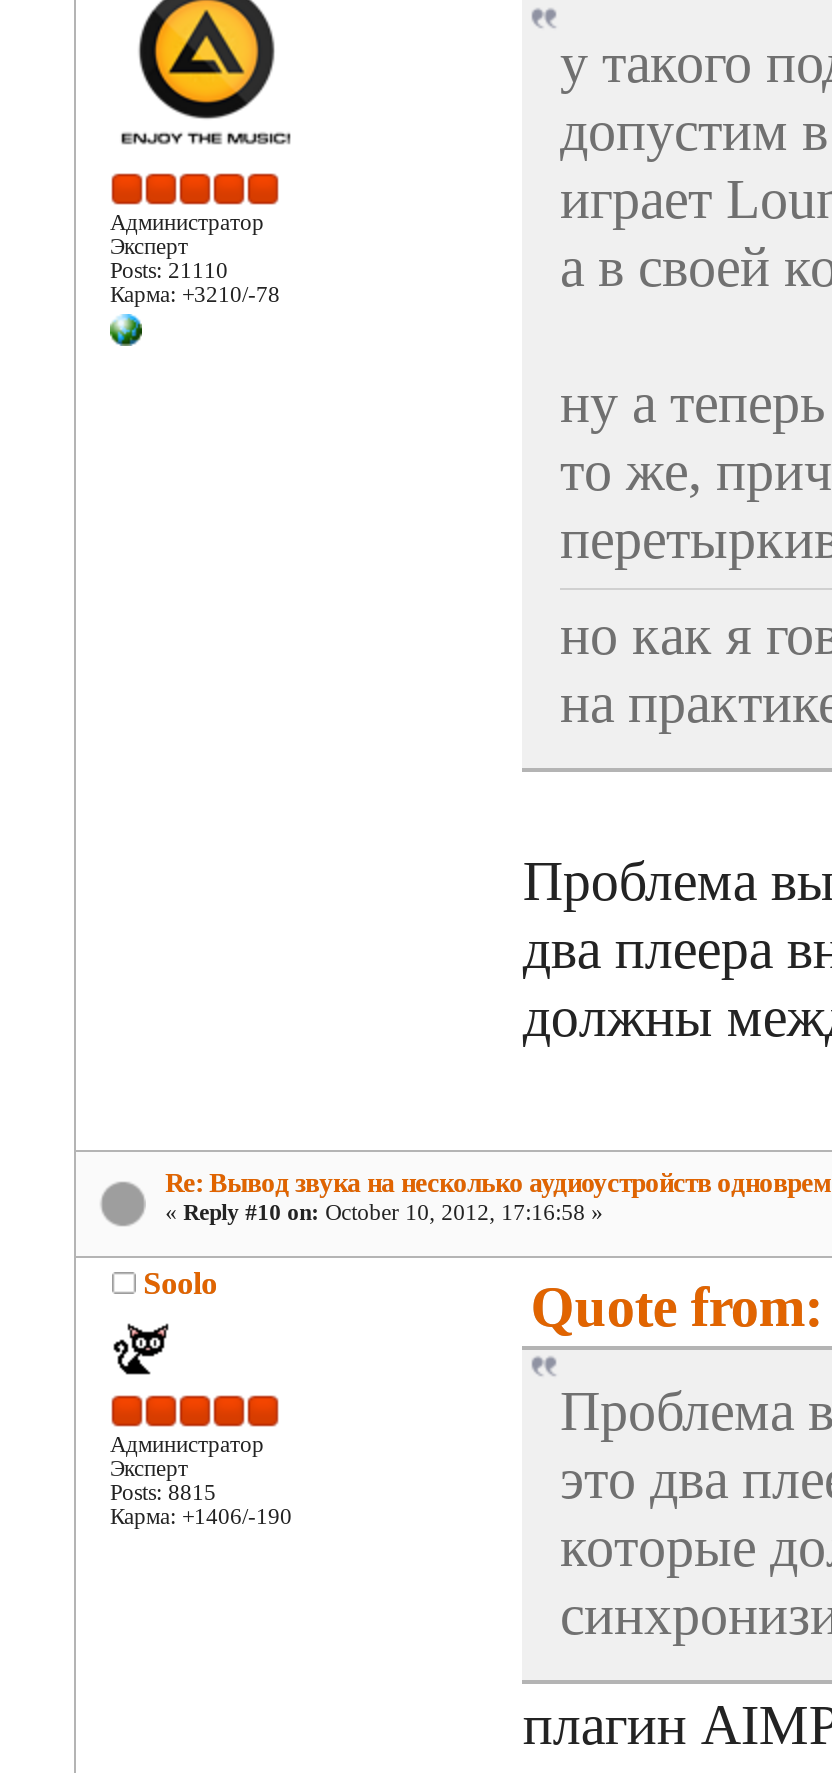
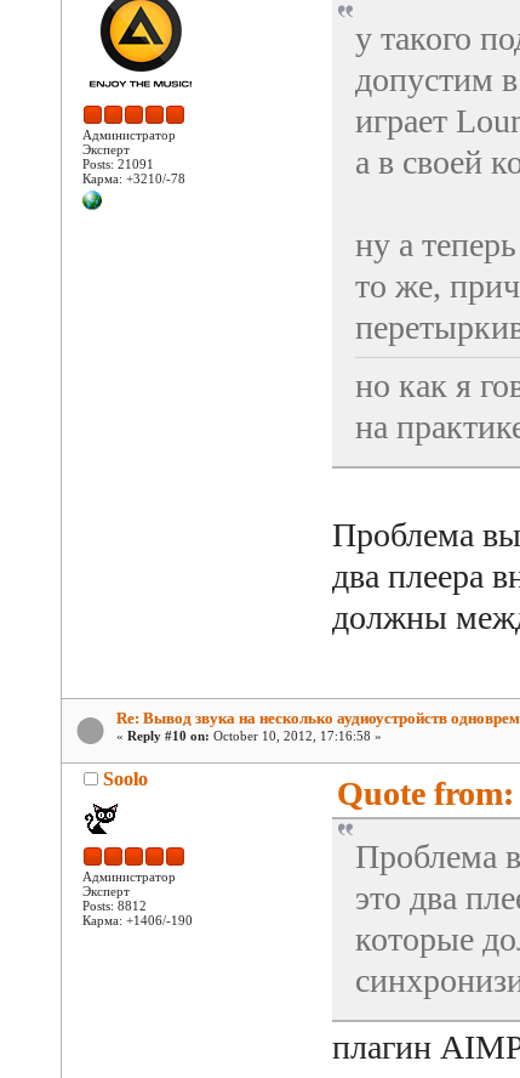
[110,259,228,283] Posts: 21110 -> [82,157,154,172] Posts: 21091
[110,1479,216,1503] Posts: 8815 -> [82,898,147,912] Posts: 8812

